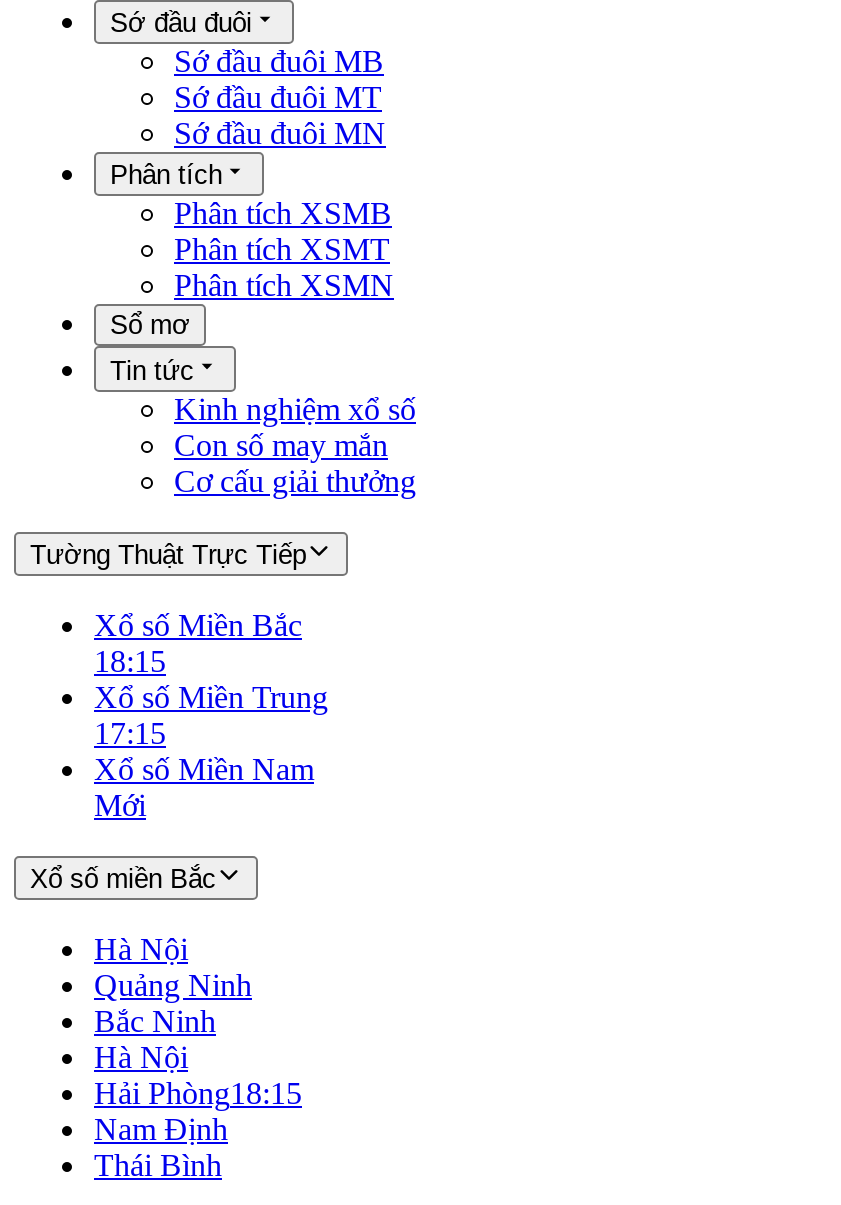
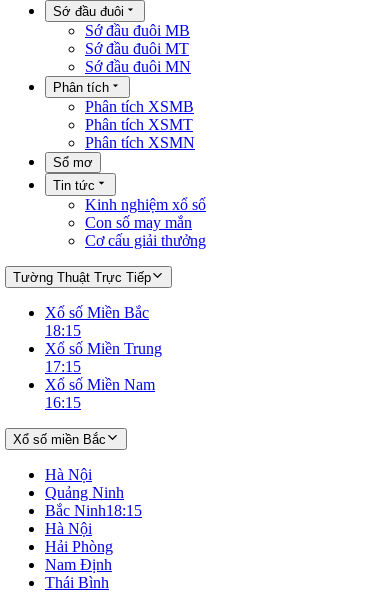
[94,788,146,822] Mới -> [45,394,81,411] 16:15
[94,1005,216,1039] Bắc Ninh -> [45,502,142,519] Bắc Ninh18:15
[94,1077,302,1111] Hải Phòng18:15 -> [45,538,113,555] Hải Phòng

